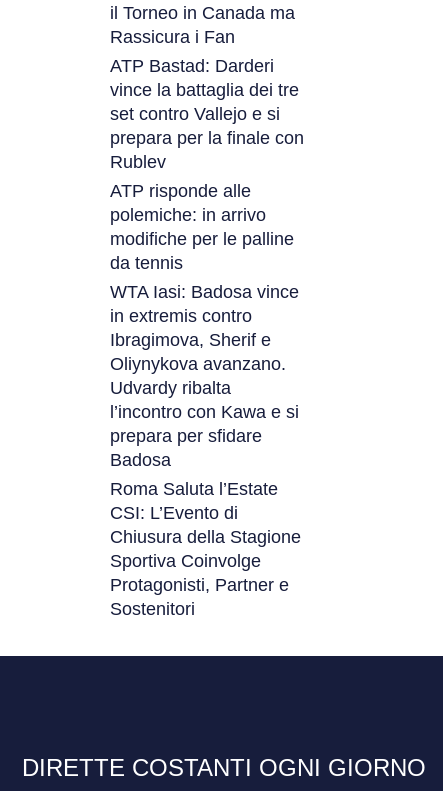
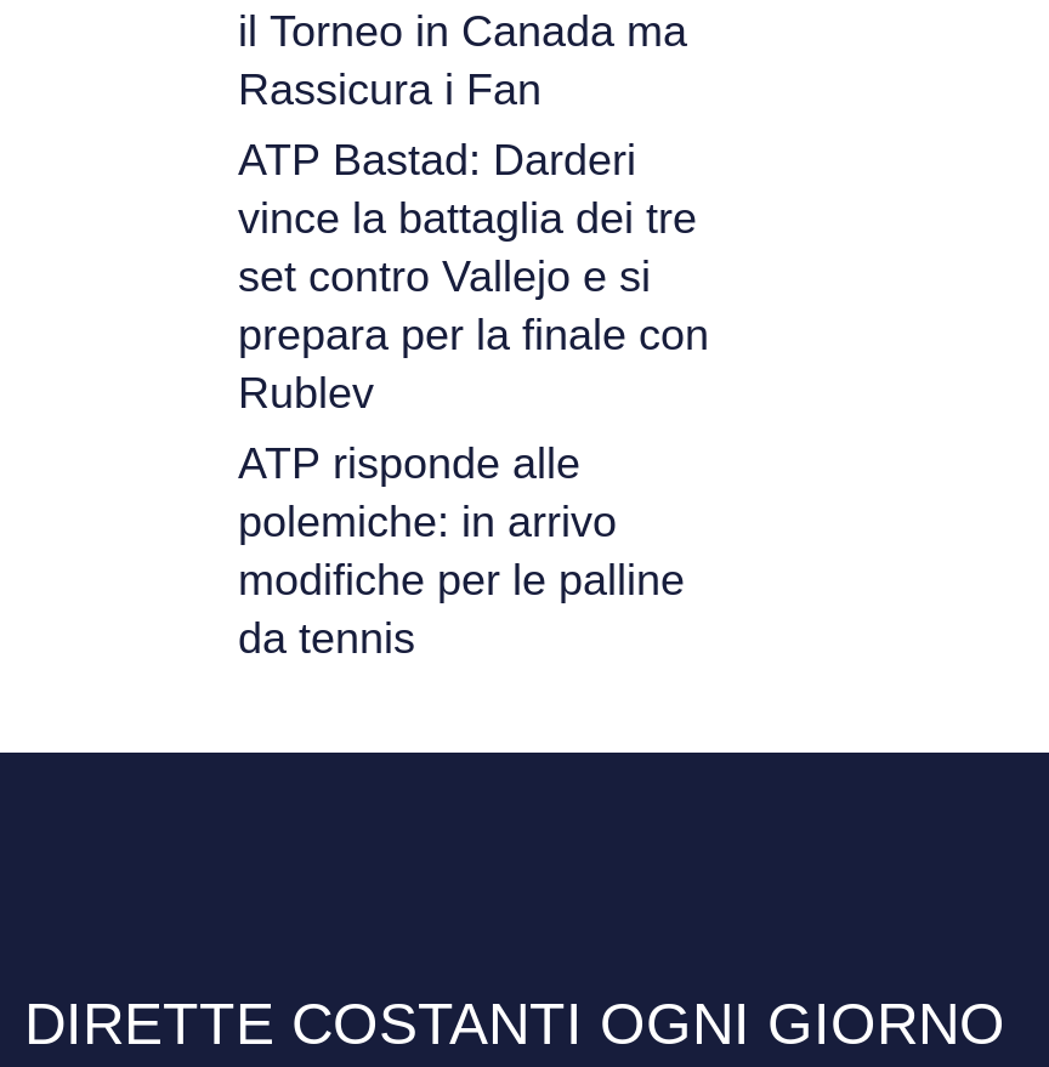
[110,282,301,619] WTA Iasi: Badosa vince | in extremis contro | Ibragimova, Sherif e | Oliynykova avanzano. | Udvardy ribalta | l’incontro con Kawa e si | prepara per sfidare | Badosa | Roma Saluta l’Estate | CSI: L’Evento di | Chiusura della Stagione | Sportiva Coinvolge | Protagonisti, Partner e | Sostenitori -> none

